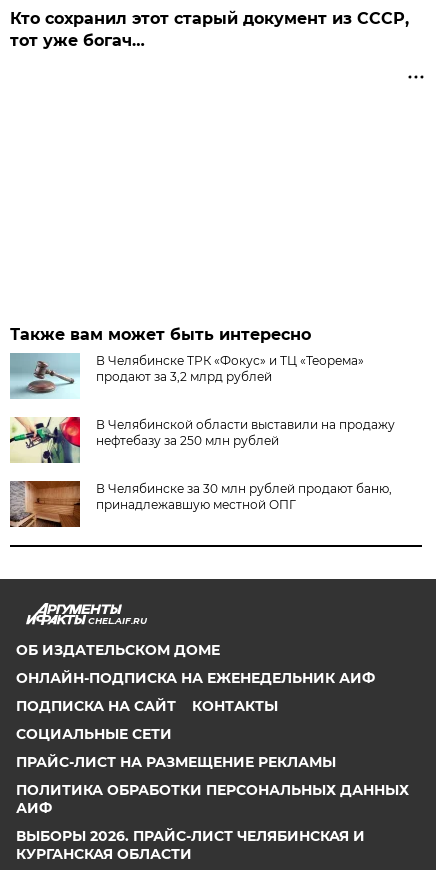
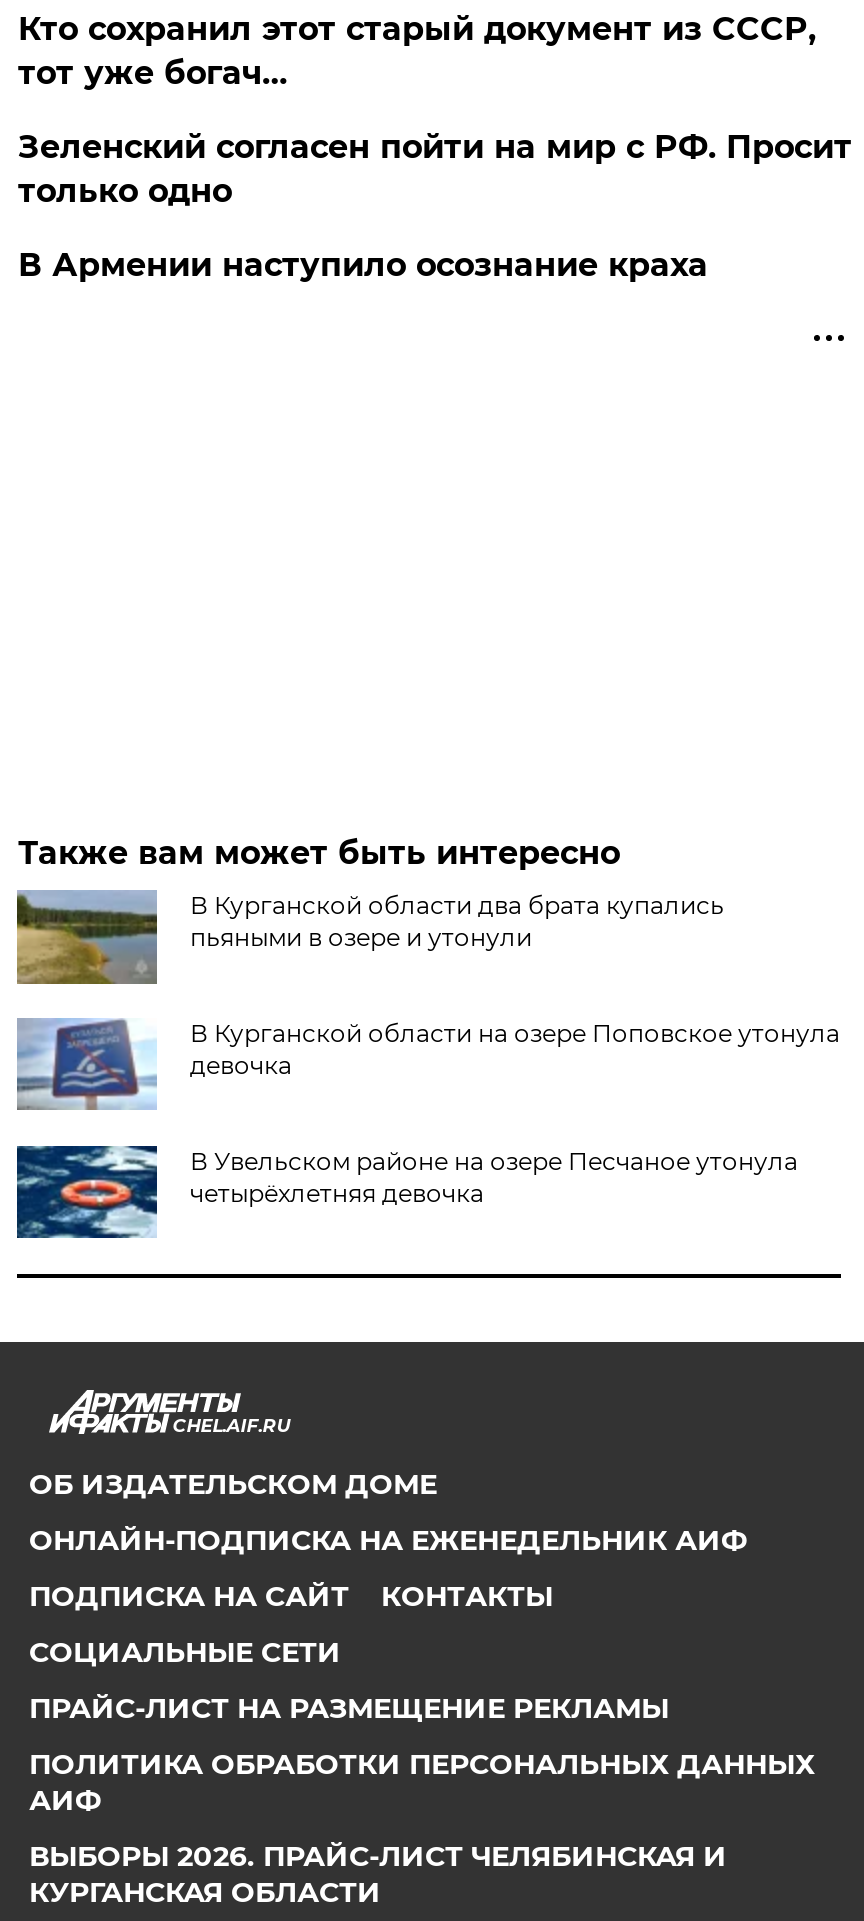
none -> [18,128,852,284] Зеленский согласен пойти на мир с РФ. Просит | только одно | В Армении наступило осознание краха
[9,353,364,400] [image] | В Челябинске ТРК «Фокус» и ТЦ «Теорема» | продают за 3,2 млрд рублей -> [15,890,724,986] [image] | В Курганской области два брата купались | пьяными в озере и утонули
[9,416,395,464] [image] | В Челябинской области выставили на продажу | нефтебазу за 250 млн рублей -> [15,1018,840,1112] [image] | В Курганской области на озере Поповское утонула | девочка
[9,480,392,528] [image] | В Челябинске за 30 млн рублей продают баню, | принадлежавшую местной ОПГ -> [15,1144,798,1240] [image] | В Увельском районе на озере Песчаное утонула | четырёхлетняя девочка

